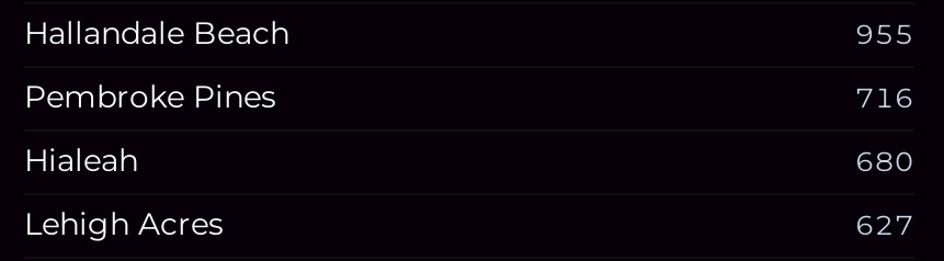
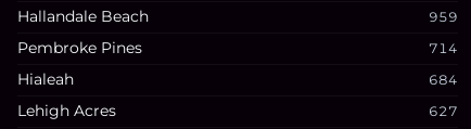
[855,18,914,50] 955 -> [429,9,458,25] 959
[855,81,914,114] 716 -> [429,40,458,56] 714
[855,145,914,178] 680 -> [429,72,458,88] 684

